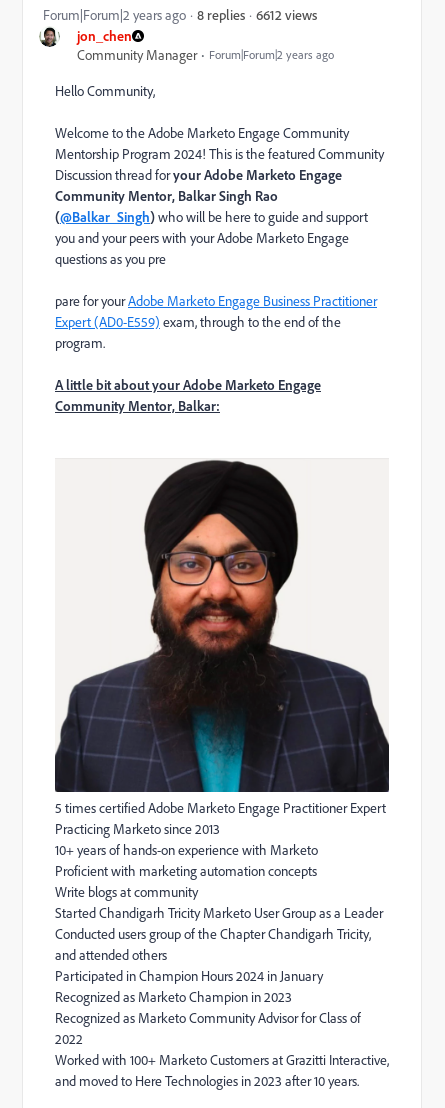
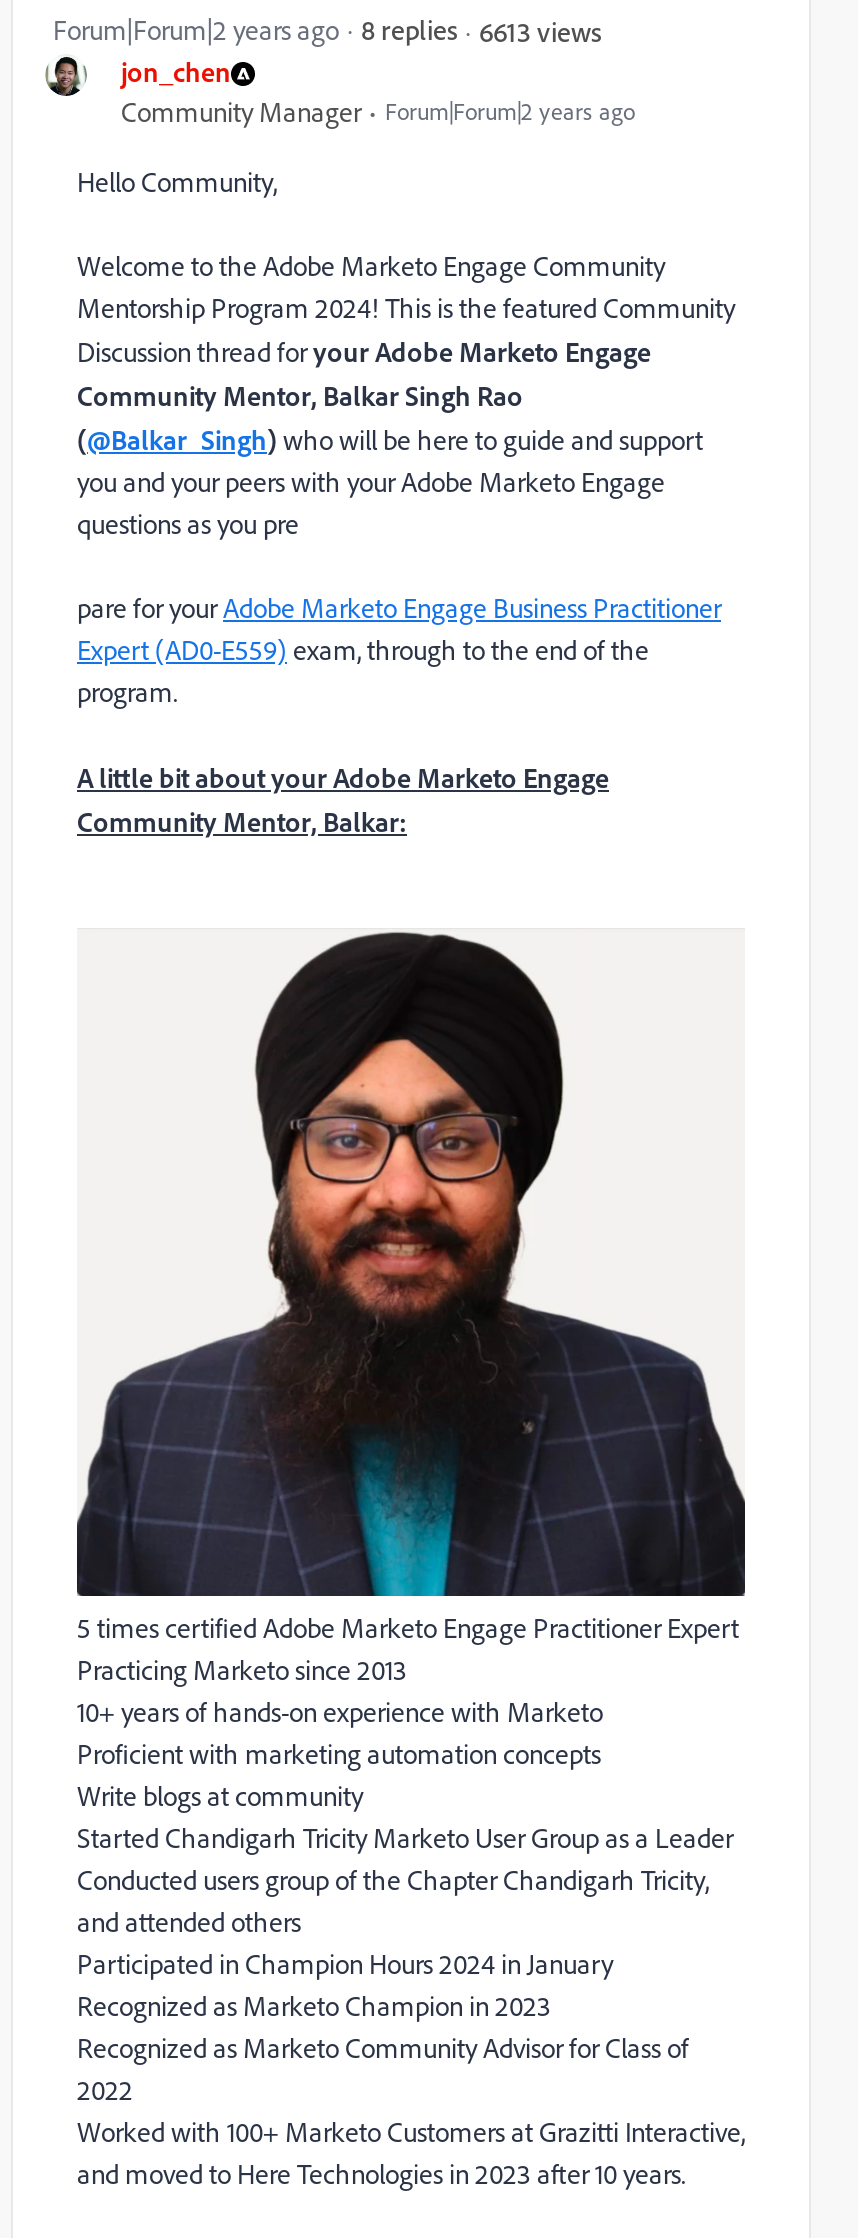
[256,5,317,22] 6612 views -> [479,13,601,47] 6613 views

